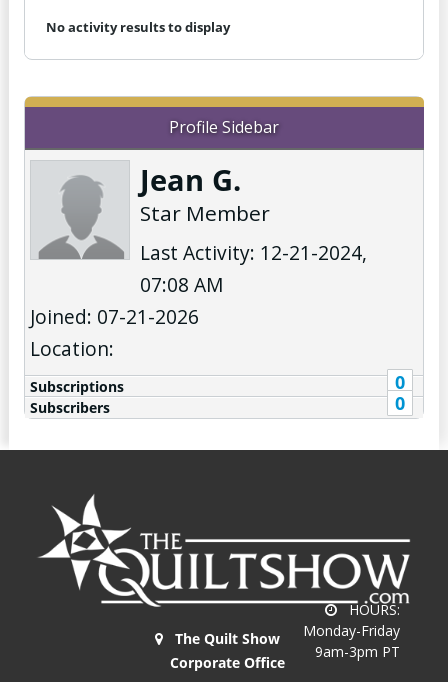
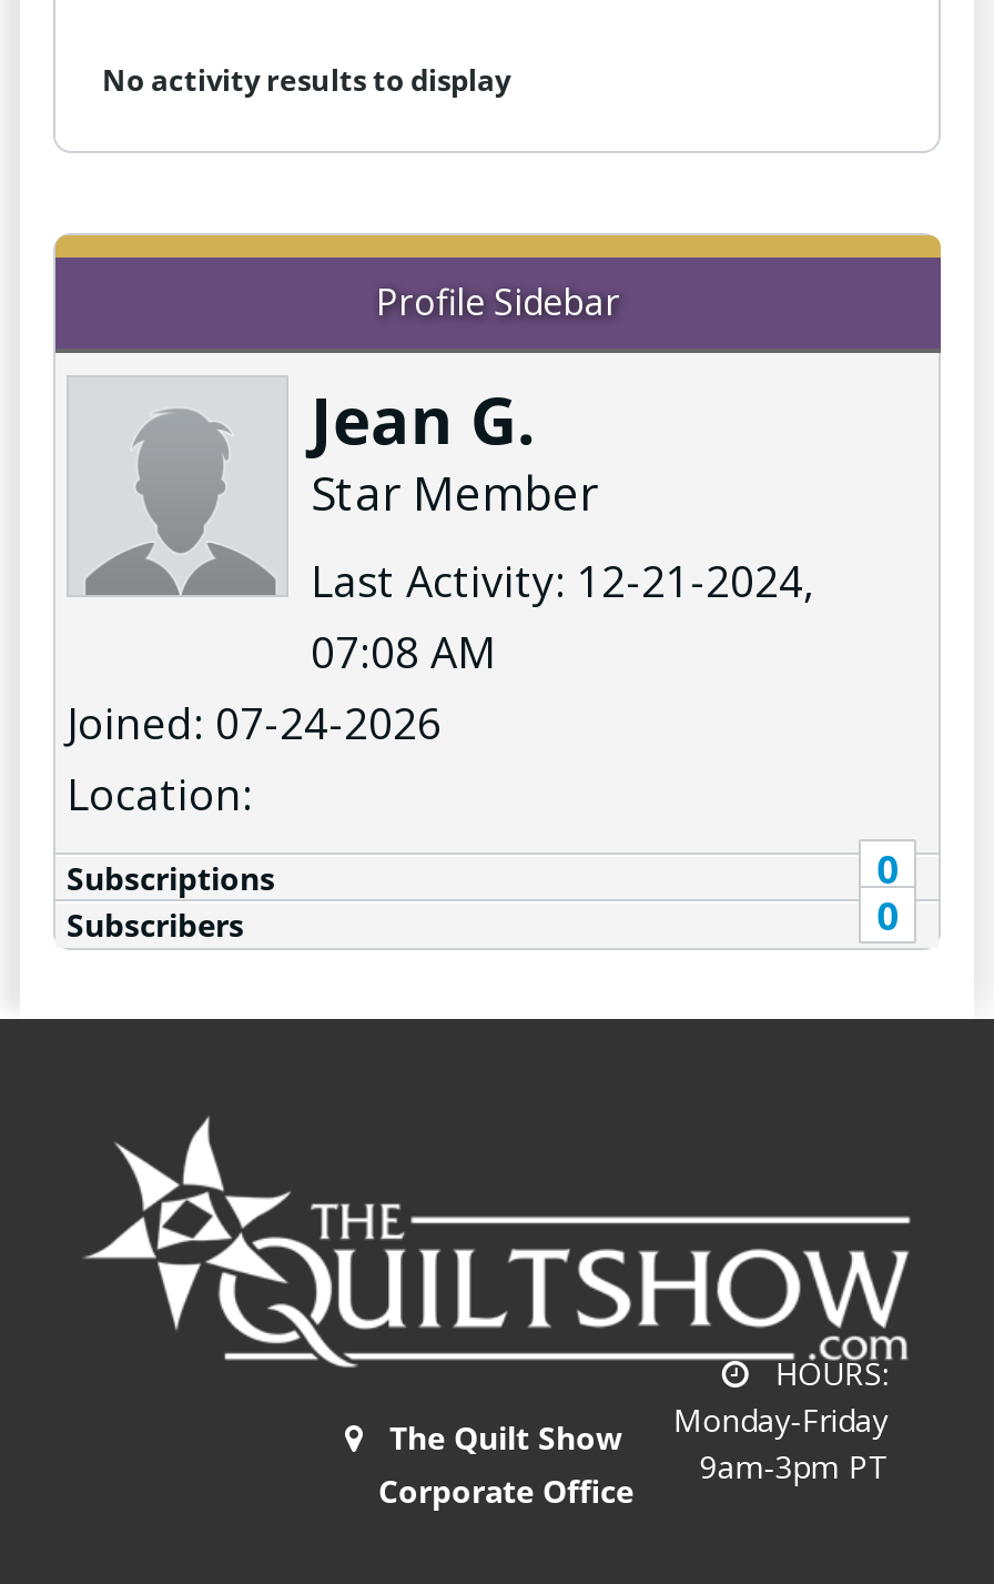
[30,303,199,330] Joined: 07-21-2026 -> [67,693,442,753] Joined: 07-24-2026

